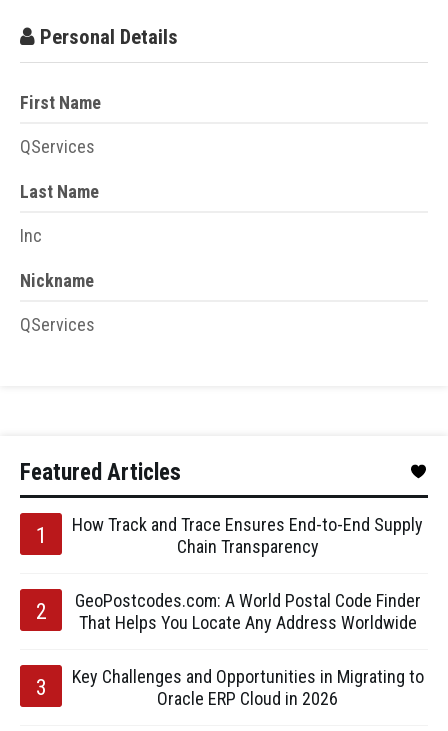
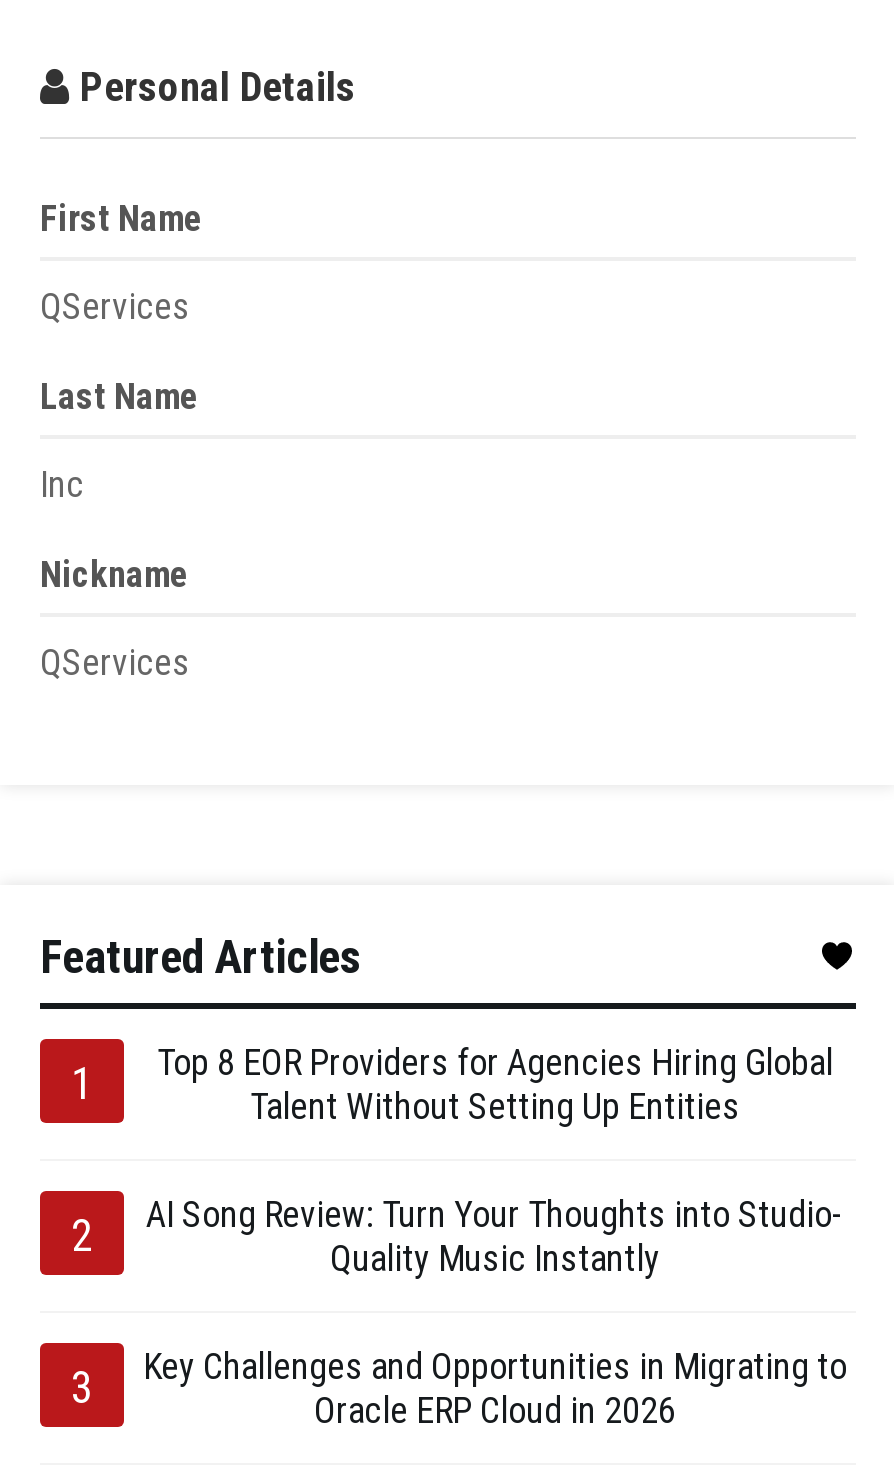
[72,514,423,557] How Track and Trace Ensures End-to-End Supply | Chain Transparency -> [157,1041,833,1127] Top 8 EOR Providers for Agencies Hiring Global | Talent Without Setting Up Entities
[74,590,420,633] GeoPostcodes.com: A World Postal Code Finder | That Helps You Locate Any Address Worldwide -> [146,1193,844,1279] AI Song Review: Turn Your Thoughts into Studio- | Quality Music Instantly

